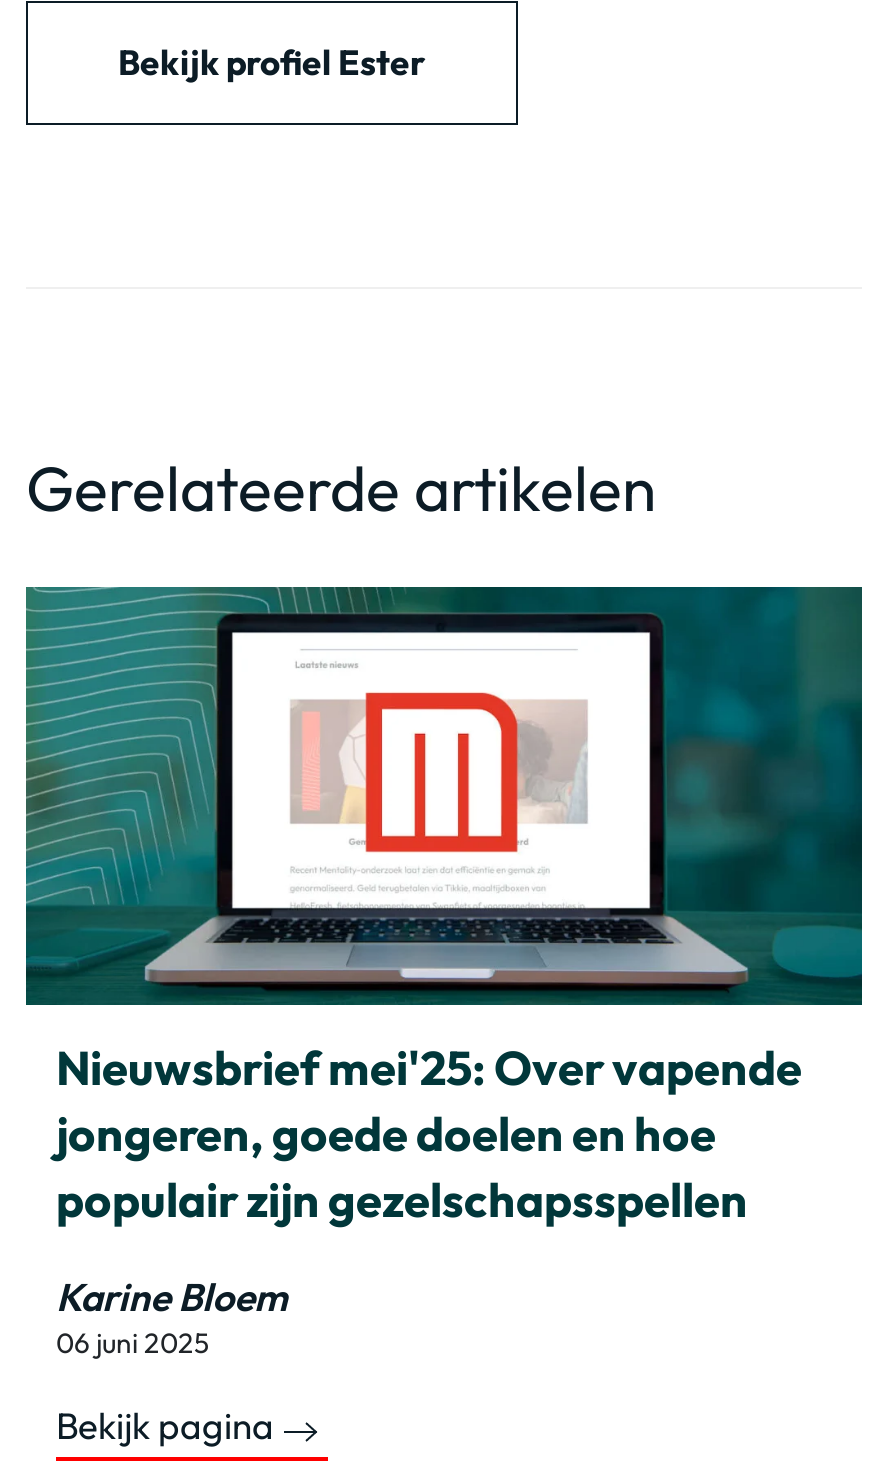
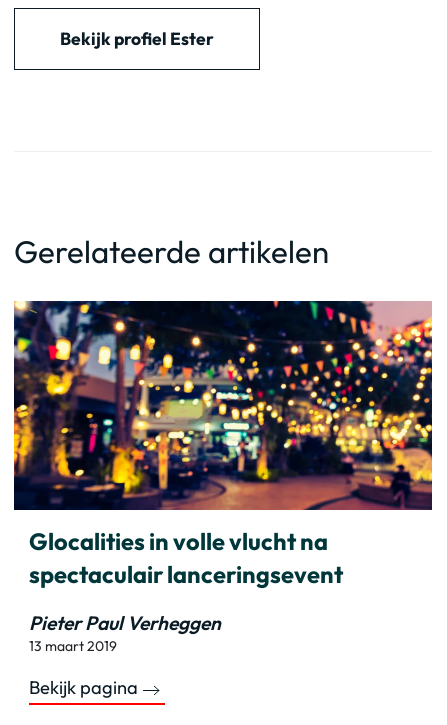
[24,586,864,1230] [image] | Nieuwsbrief mei'25: Over vapende | jongeren, goede doelen en hoe | populair zijn gezelschapsspellen -> [13,300,433,589] [image] | Glocalities in volle vlucht na | spectaculair lanceringsevent
[56,1274,288,1362] Karine Bloem | 06 juni 2025 -> [29,611,221,655] Pieter Paul Verheggen | 13 maart 2019

